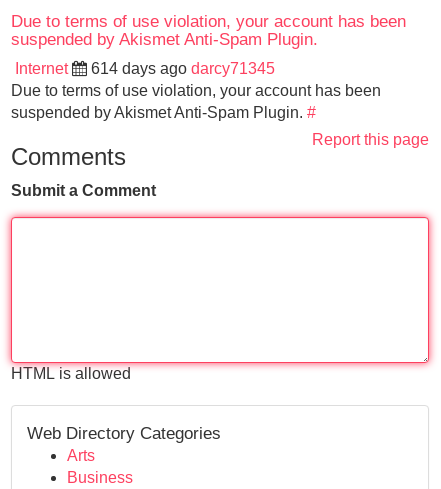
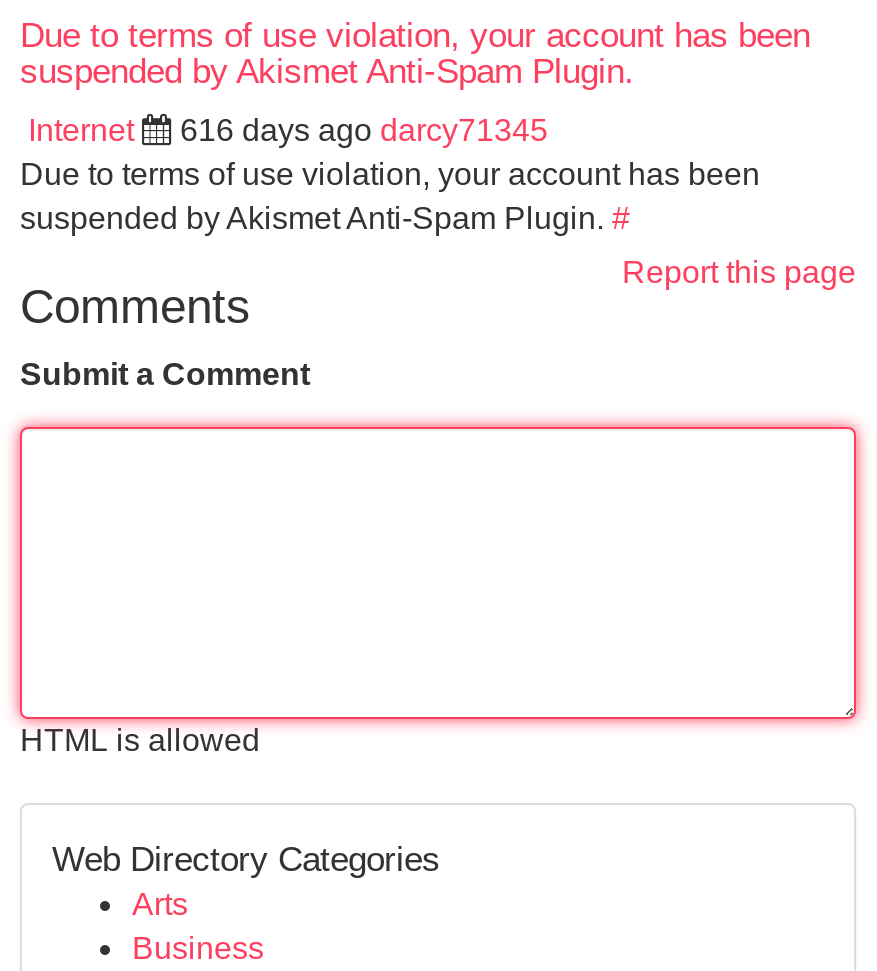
[91,60,275,77] 614 days ago darcy71345 -> [180,113,548,147] 616 days ago darcy71345

